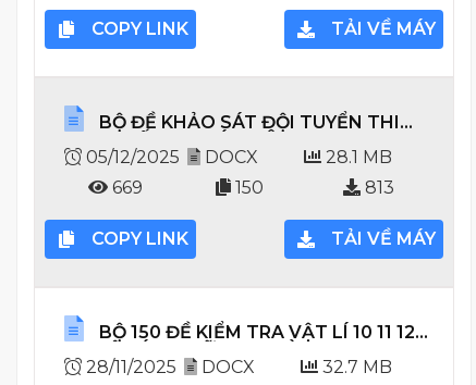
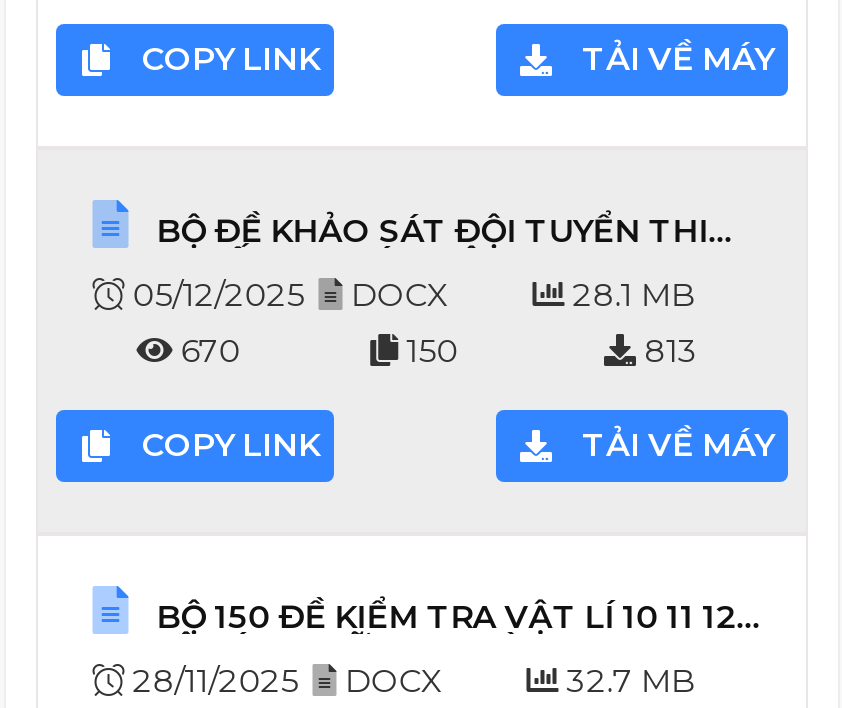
[108,177,143,198] 669 -> [172,332,240,370] 670

